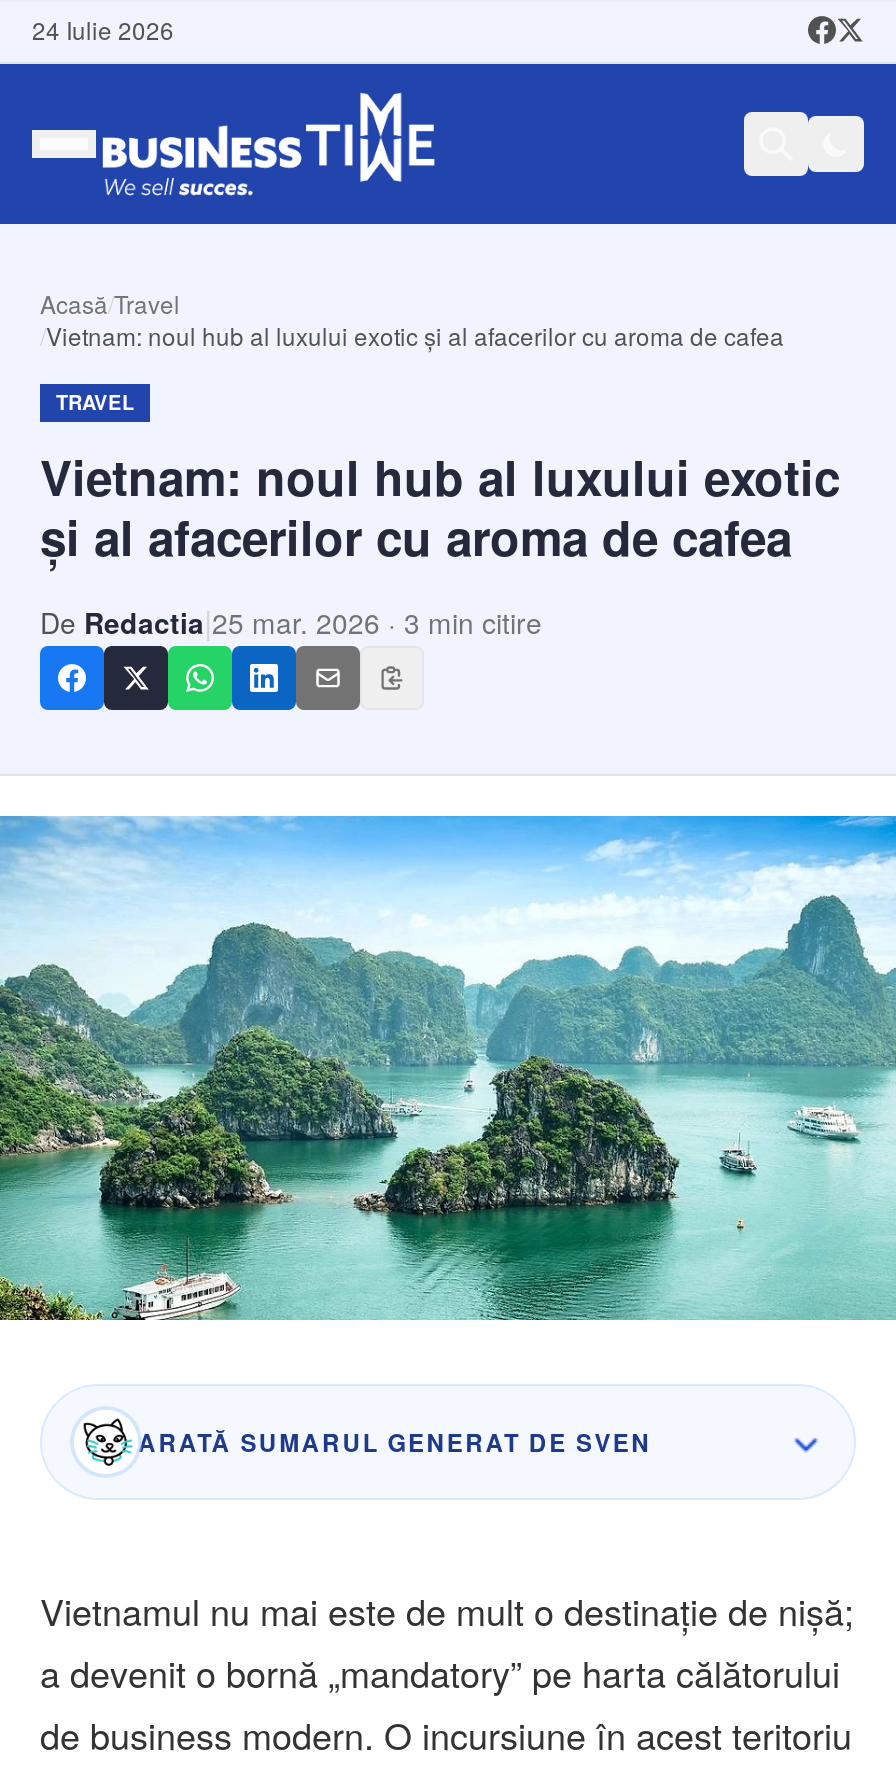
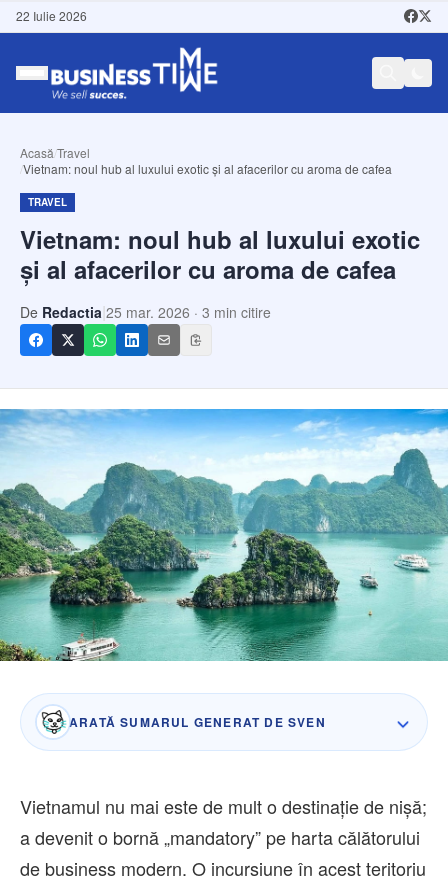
[32,12,174,46] 24 Iulie 2026 -> [16,7,87,24] 22 Iulie 2026

